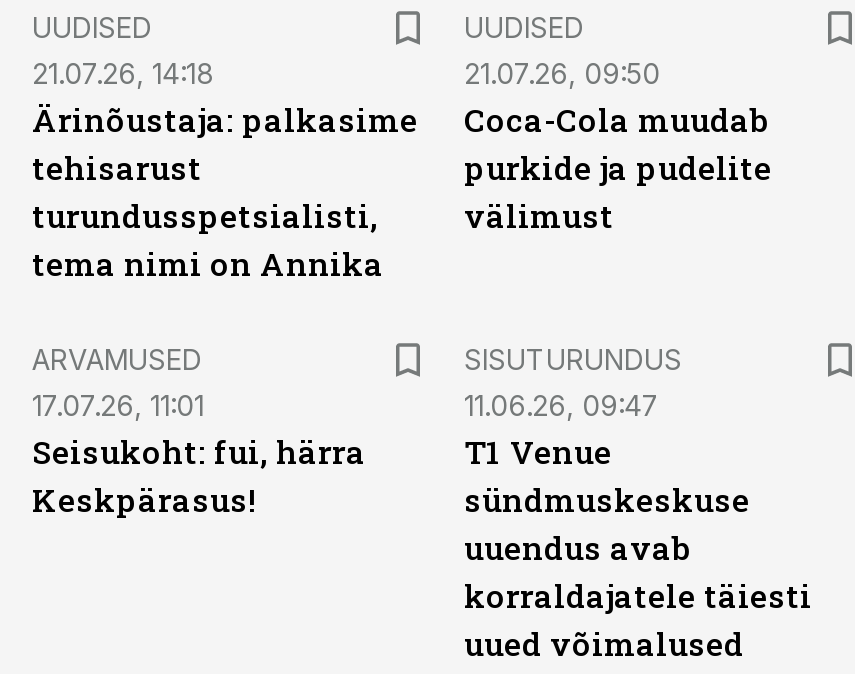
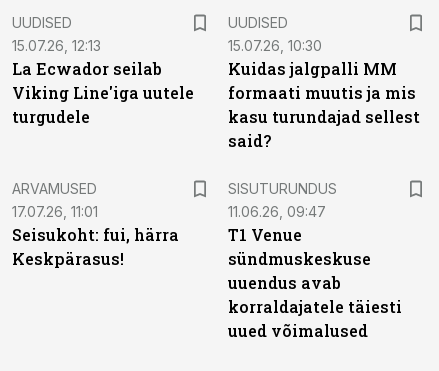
[32,56,418,284] 21.07.26, 14:18 | Ärinõustaja: palkasime | tehisarust | turundusspetsialisti, | tema nimi on Annika -> [12,37,194,127] 15.07.26, 12:13 | La Ecwador seilab | Viking Line'iga uutele | turgudele
[464,56,772,236] 21.07.26, 09:50 | Coca-Cola muudab | purkide ja pudelite | välimust -> [228,37,420,151] 15.07.26, 10:30 | Kuidas jalgpalli MM | formaati muutis ja mis | kasu turundajad sellest | said?

